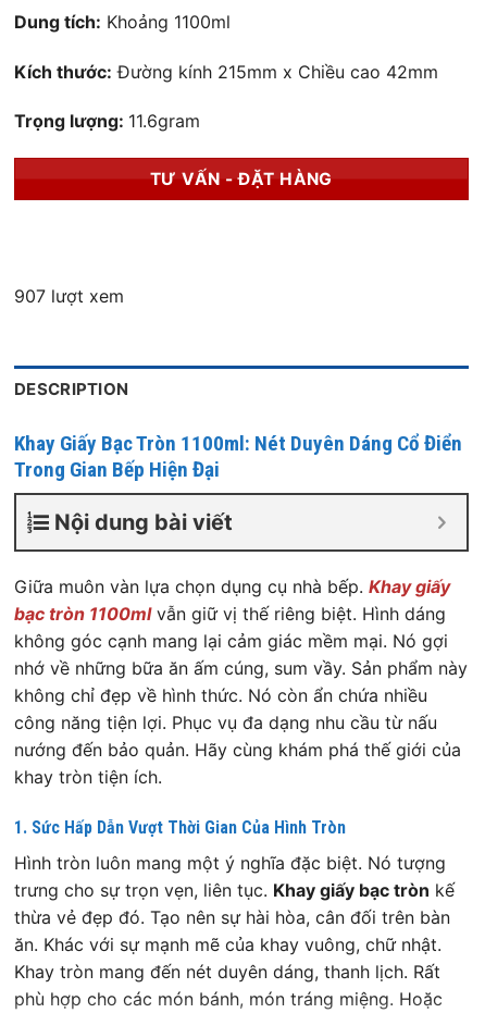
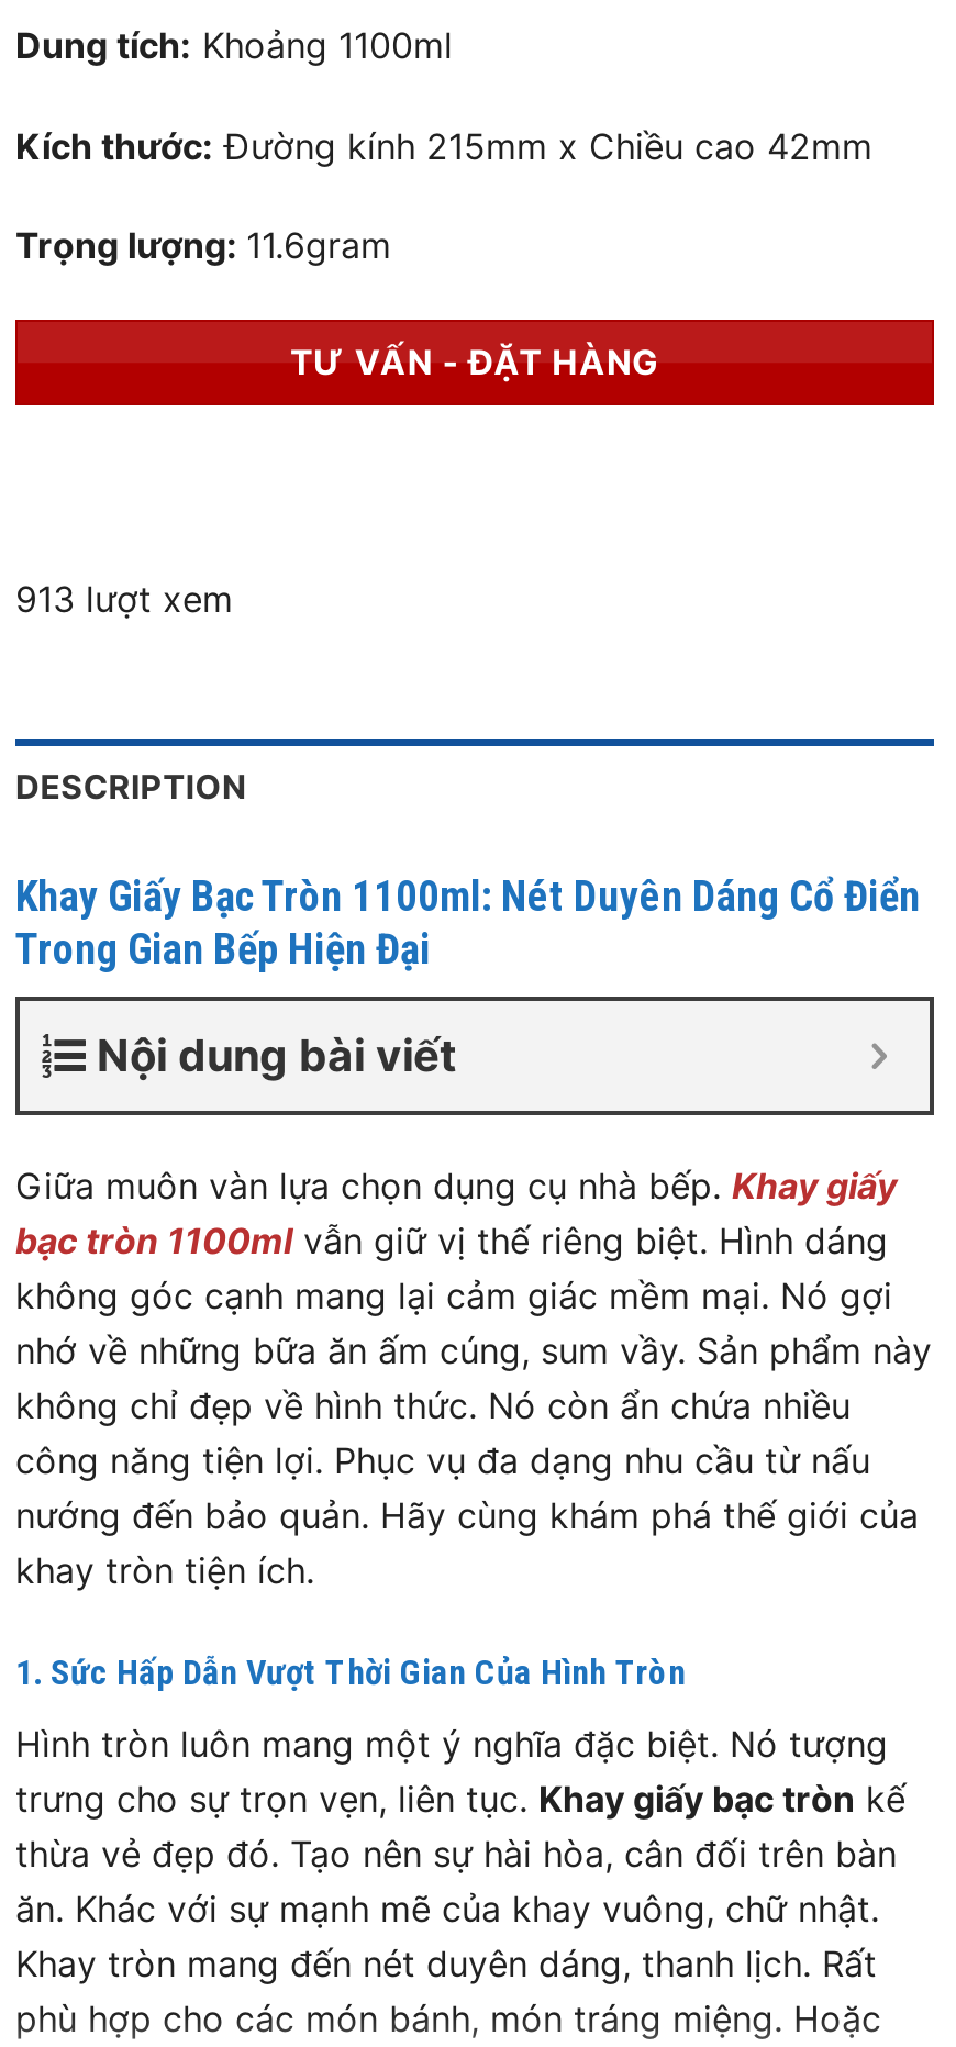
[14,285,124,307] 907 lượt xem -> [15,576,233,620] 913 lượt xem

